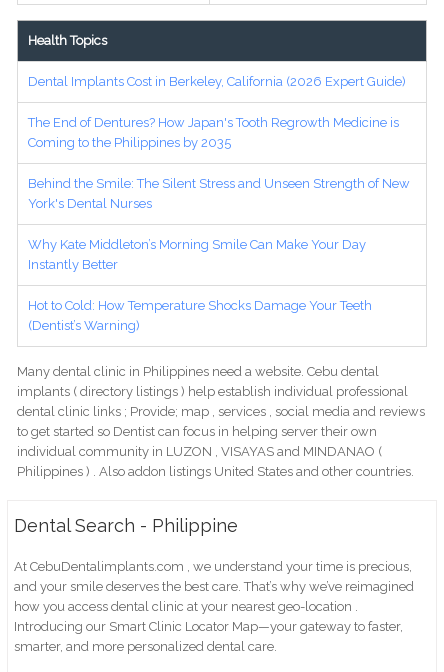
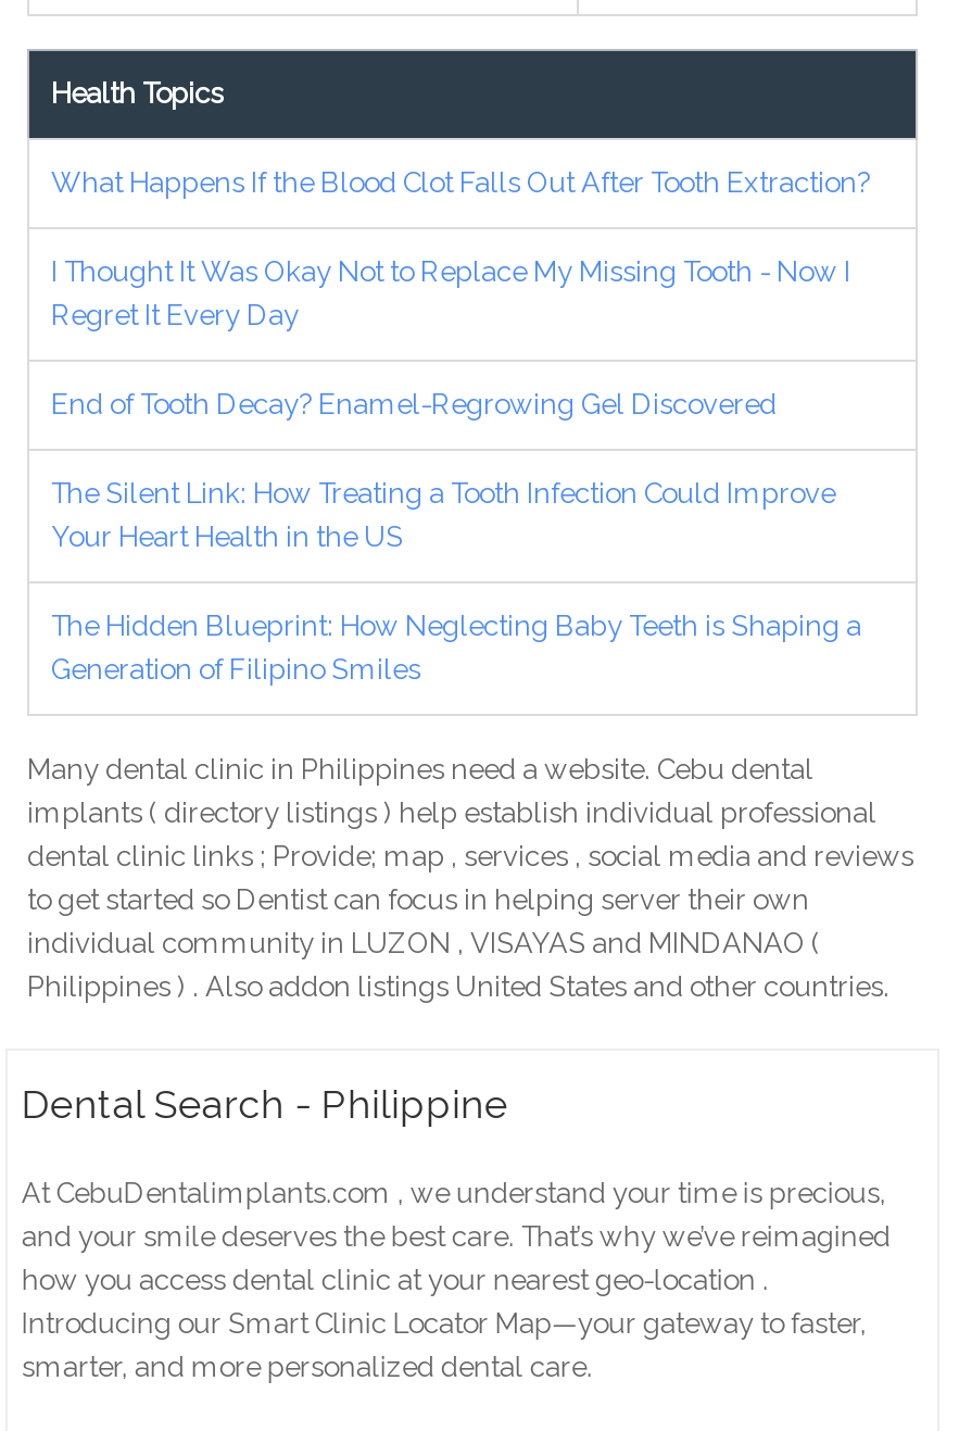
[28,74,406,89] Dental Implants Cost in Berkeley, California (2026 Expert Guide) -> [51,165,870,198] What Happens If the Blood Clot Falls Out After Tooth Extraction?
[28,115,399,150] The End of Dentures? How Japan's Tooth Regrowth Medicine is | Coming to the Philippines by 2035 -> [51,254,850,330] I Thought It Was Okay Not to Replace My Missing Tooth - Now I | Regret It Every Day
[28,176,410,211] Behind the Smile: The Silent Stress and Unseen Strength of New | York's Dental Nurses -> [51,387,777,419] End of Tooth Decay? Enamel-Regrowing Gel Discovered
[28,237,366,272] Why Kate Middleton’s Morning Smile Can Make Your Day | Instantly Better -> [51,476,835,552] The Silent Link: How Treating a Tooth Infection Could Improve | Your Heart Health in the US
[28,298,372,333] Hot to Cold: How Temperature Shocks Damage Your Teeth | (Dentist’s Warning) -> [51,608,861,684] The Hidden Blueprint: How Neglecting Baby Teeth is Shaping a | Generation of Filipino Smiles

